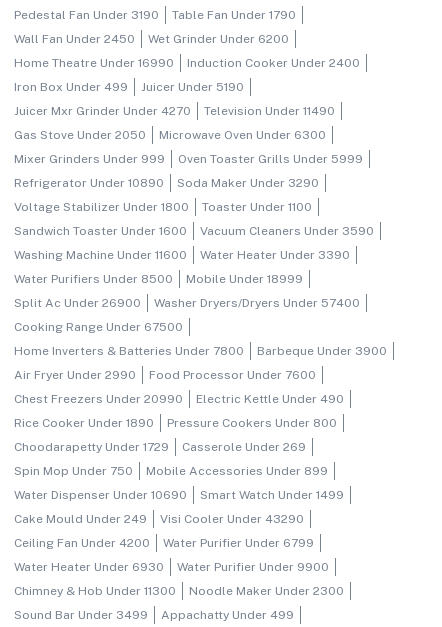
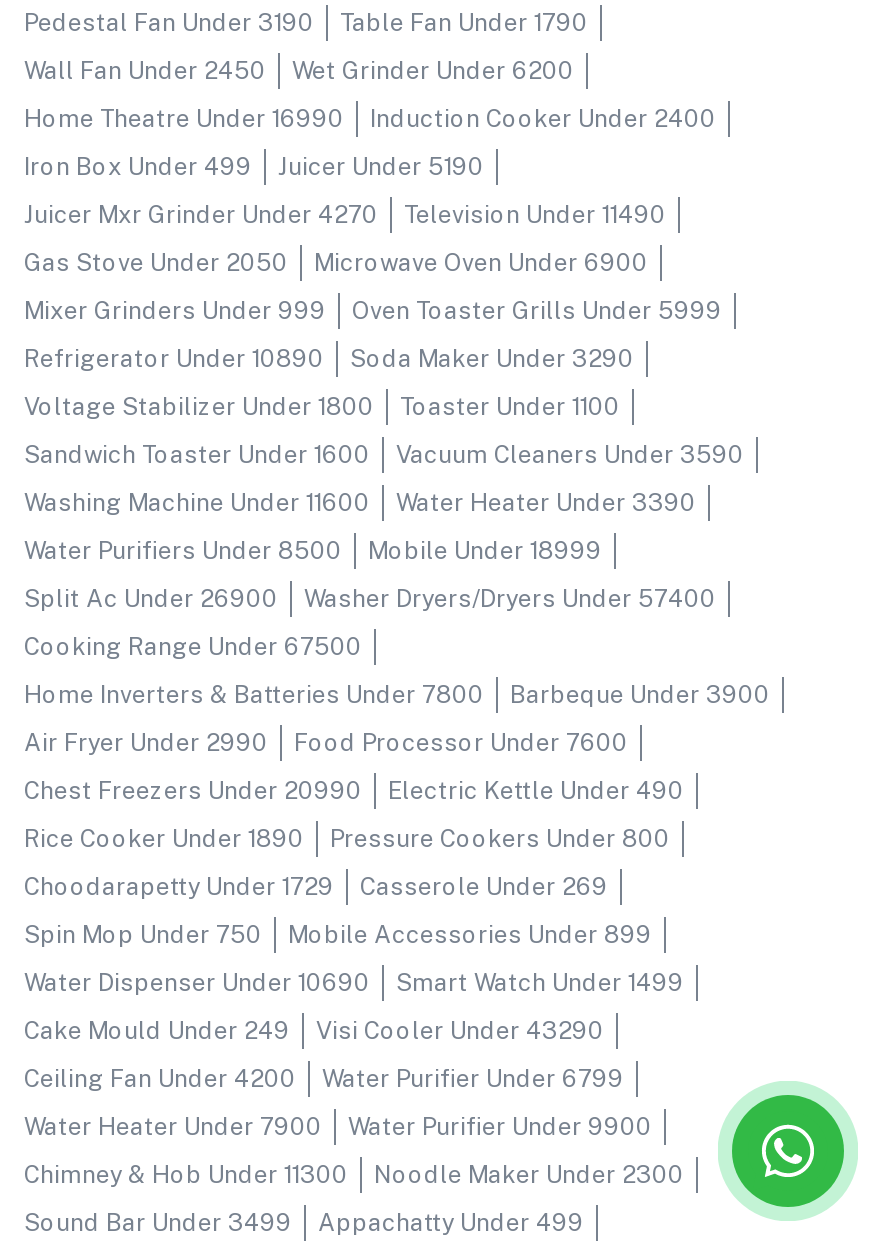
[159,128,326,142] Microwave Oven Under 6300 -> [314,249,648,277] Microwave Oven Under 6900
none -> [716,1079,860,1223] [image]
[14,560,164,574] Water Heater Under 6930 -> [24,1113,322,1141] Water Heater Under 7900

